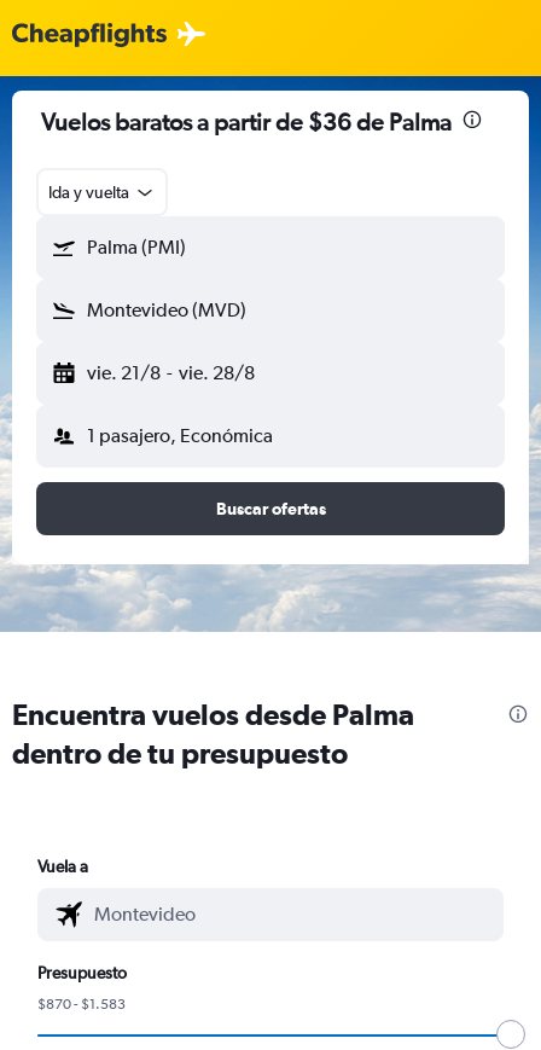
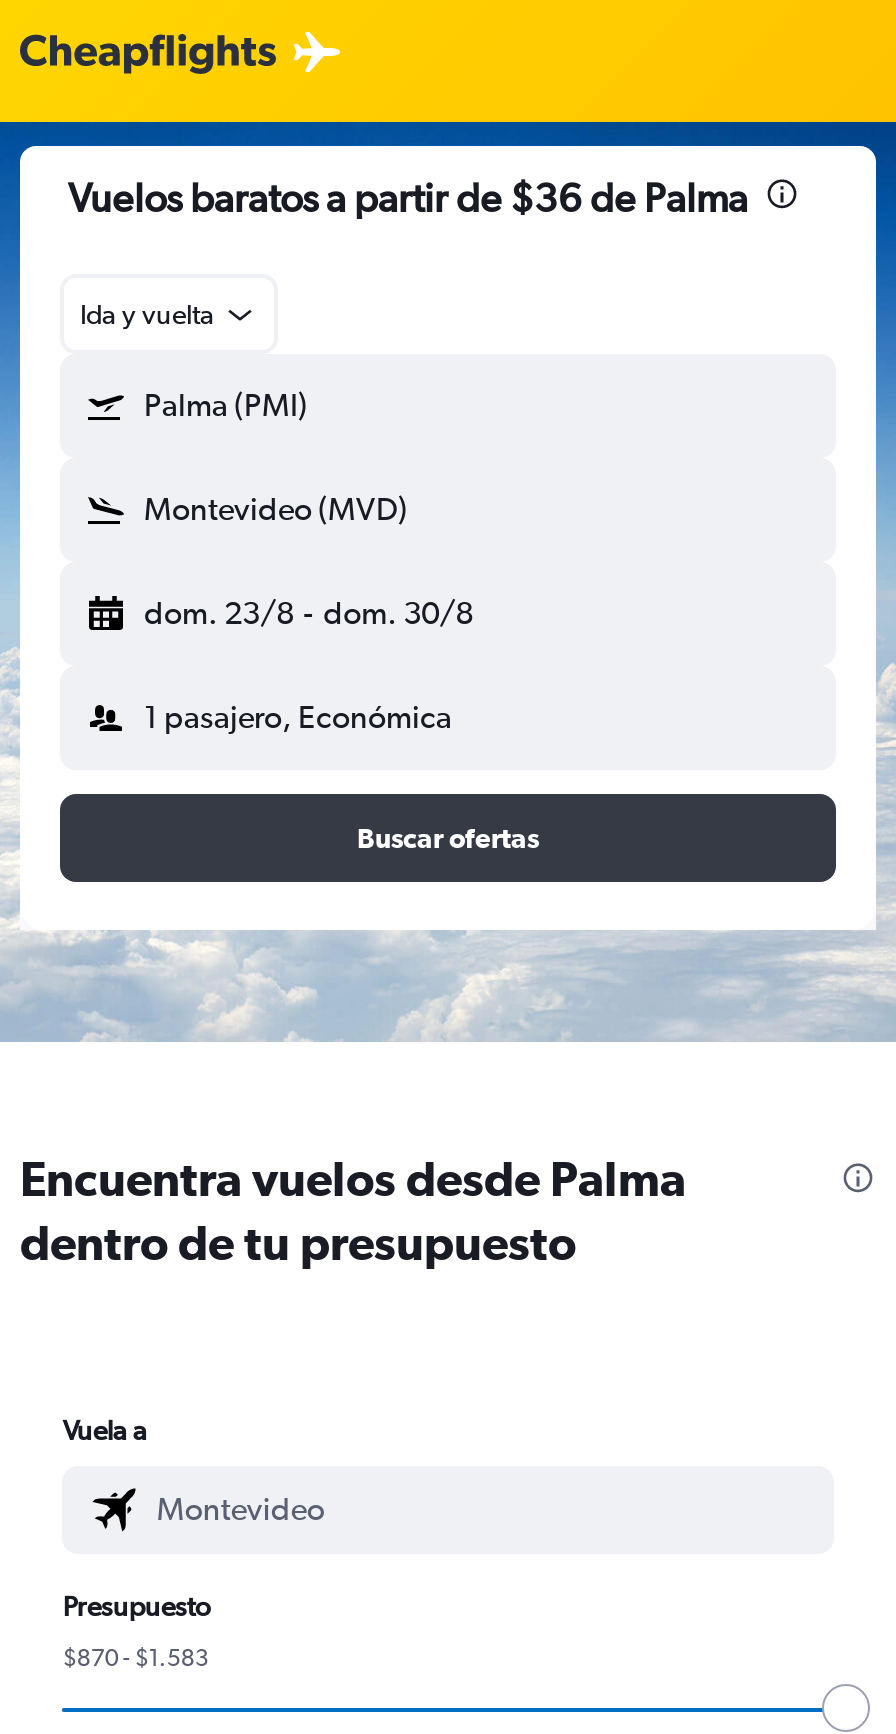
[87,361,254,384] vie. 21/8 - vie. 28/8 -> [144,594,473,632] dom. 23/8 - dom. 30/8

